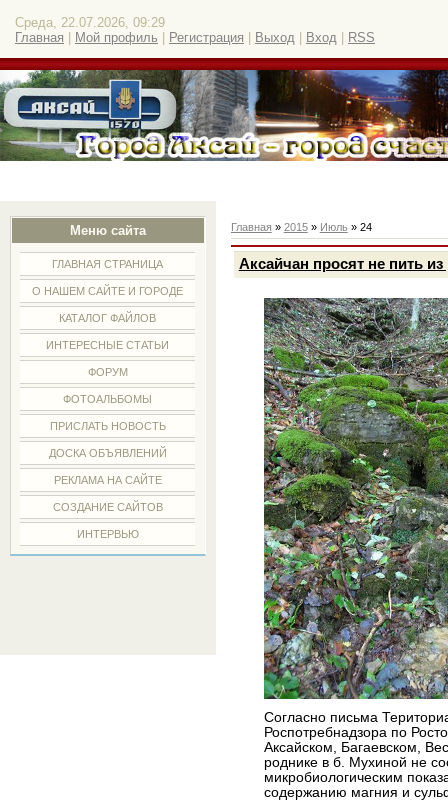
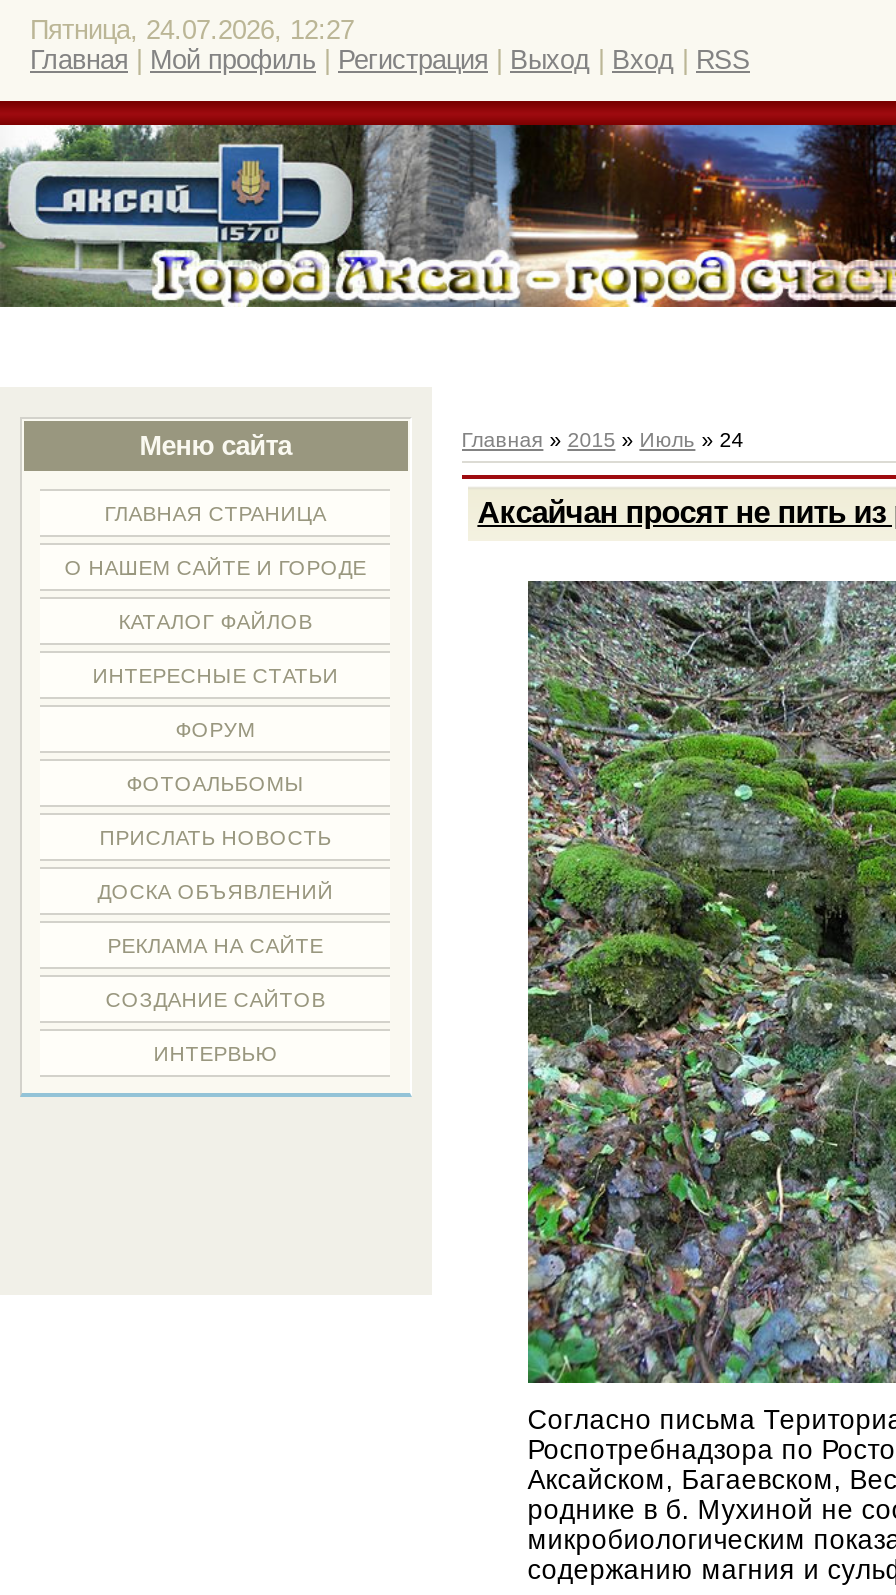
[15,15,165,30] Среда, 22.07.2026, 09:29 -> [30,15,354,45] Пятница, 24.07.2026, 12:27

